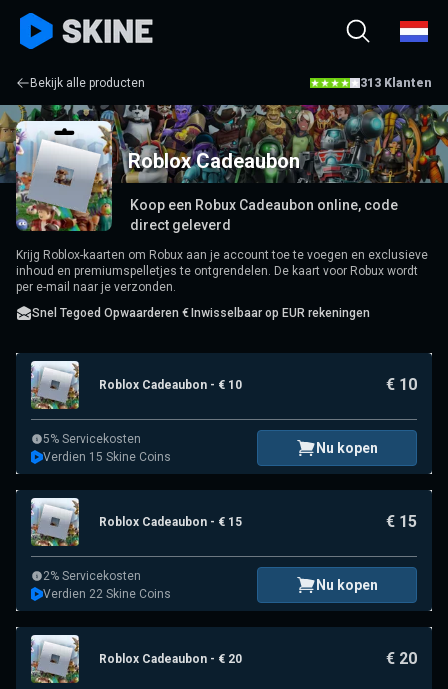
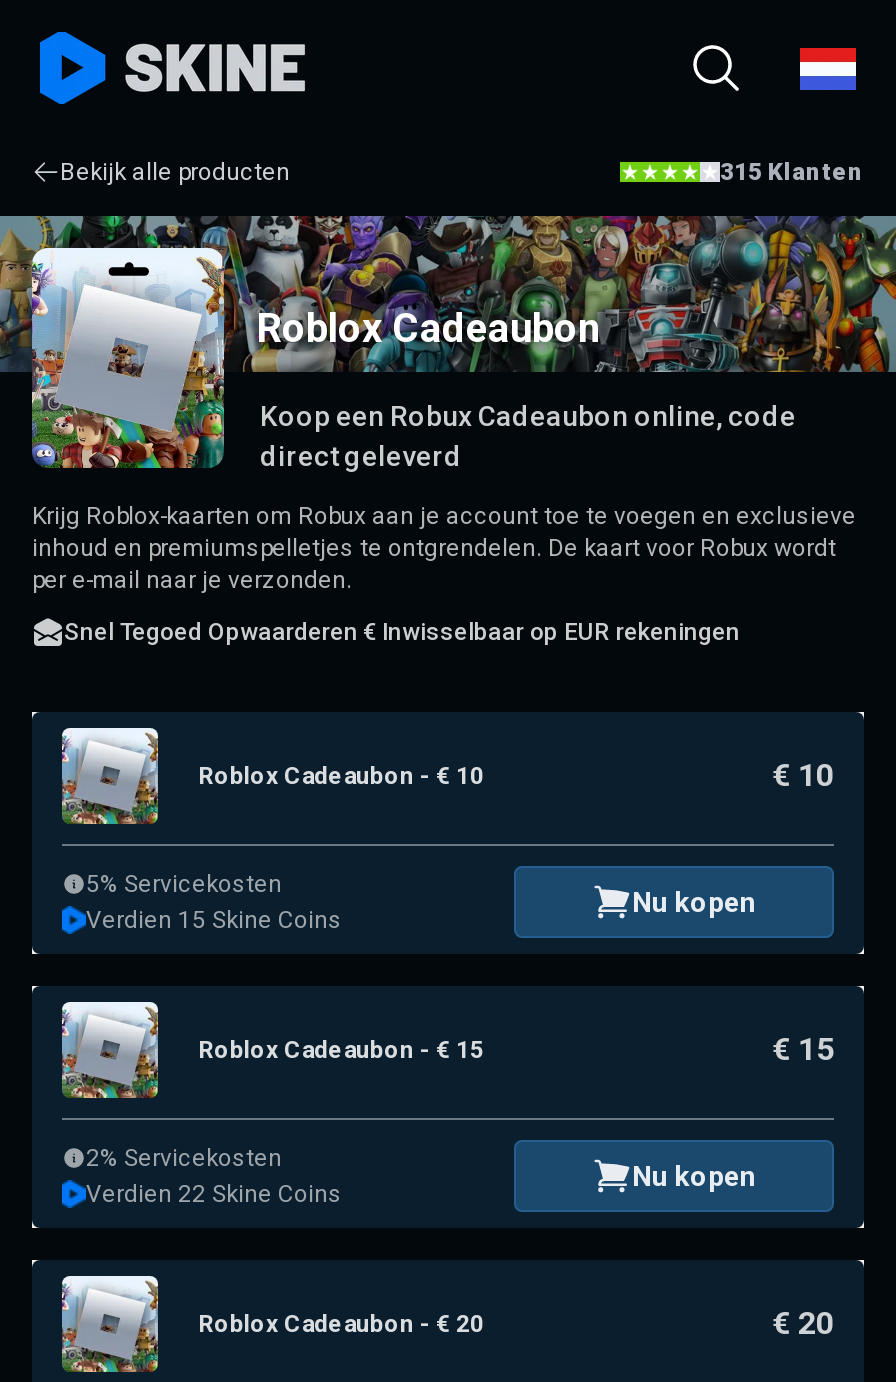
[360,76,432,90] 313 Klanten -> [720,158,864,186] 315 Klanten

